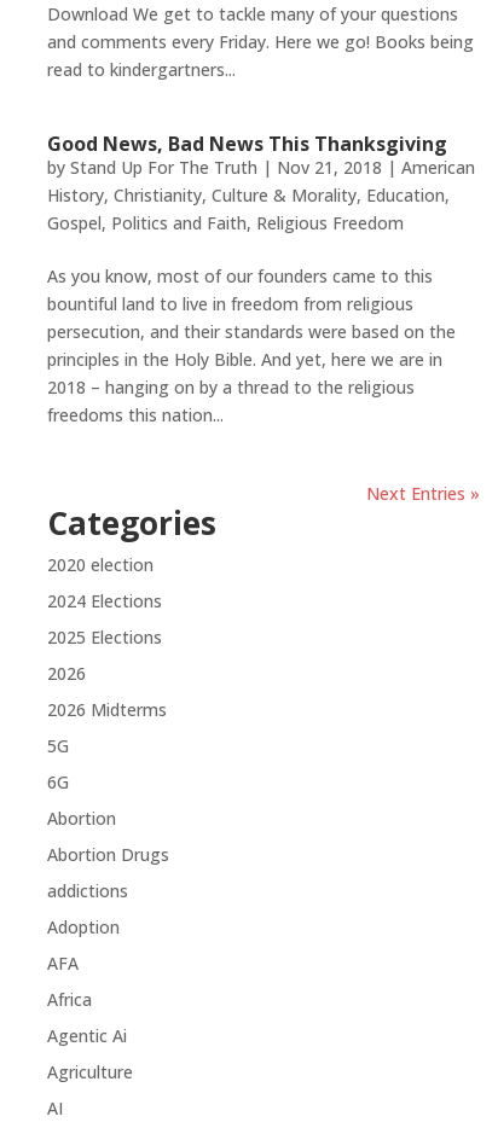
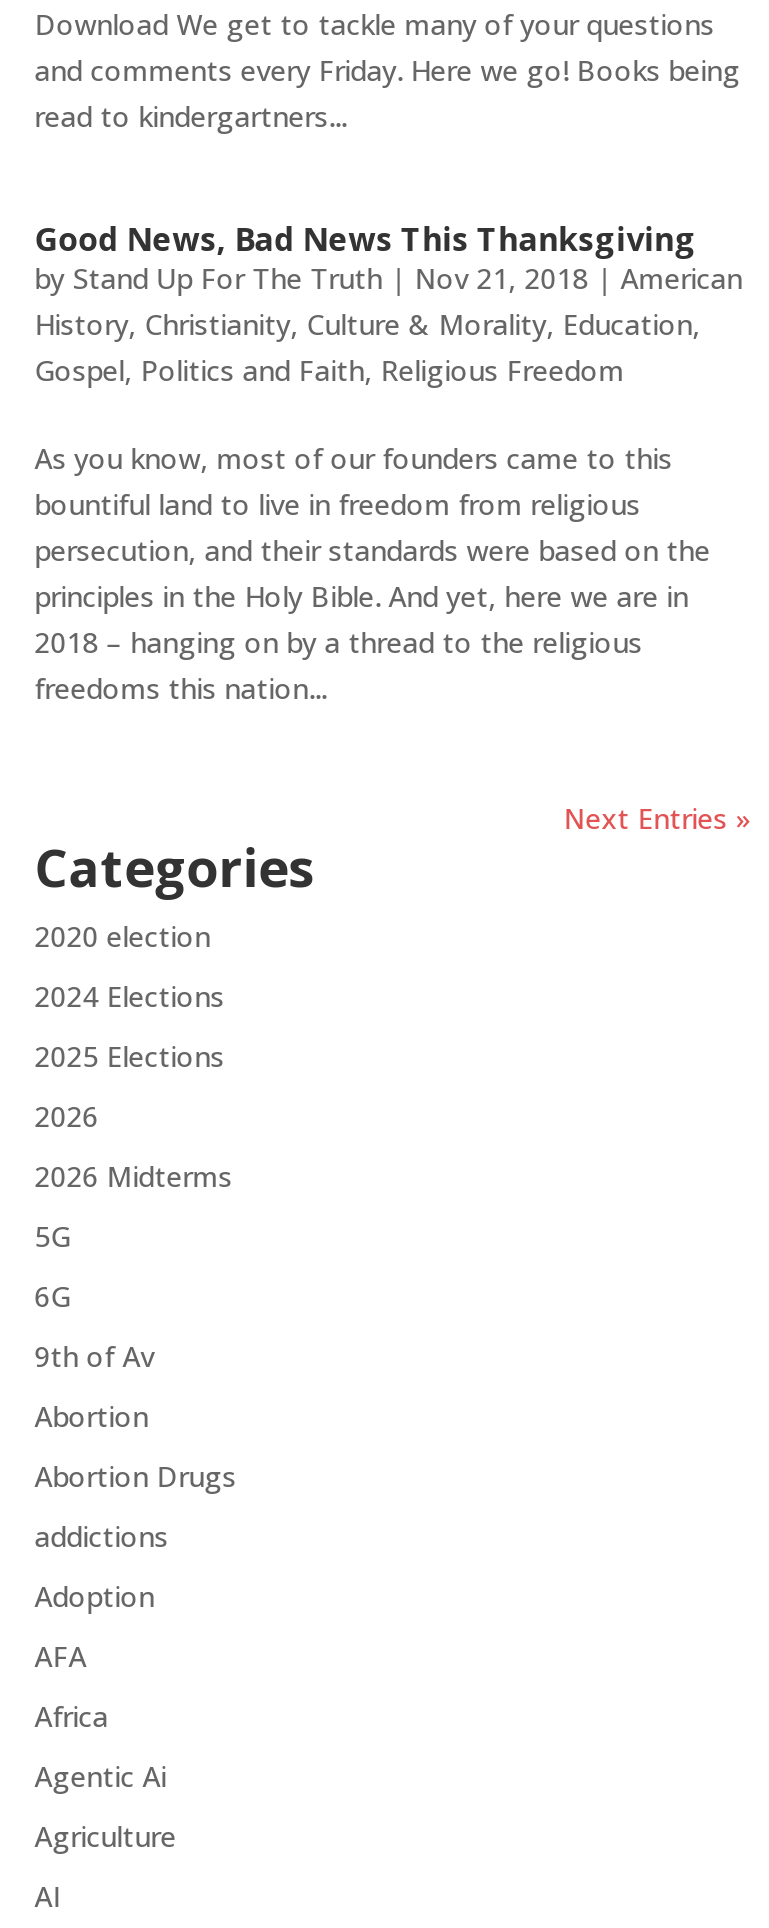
none -> [35,1337,155,1375] 9th of Av

